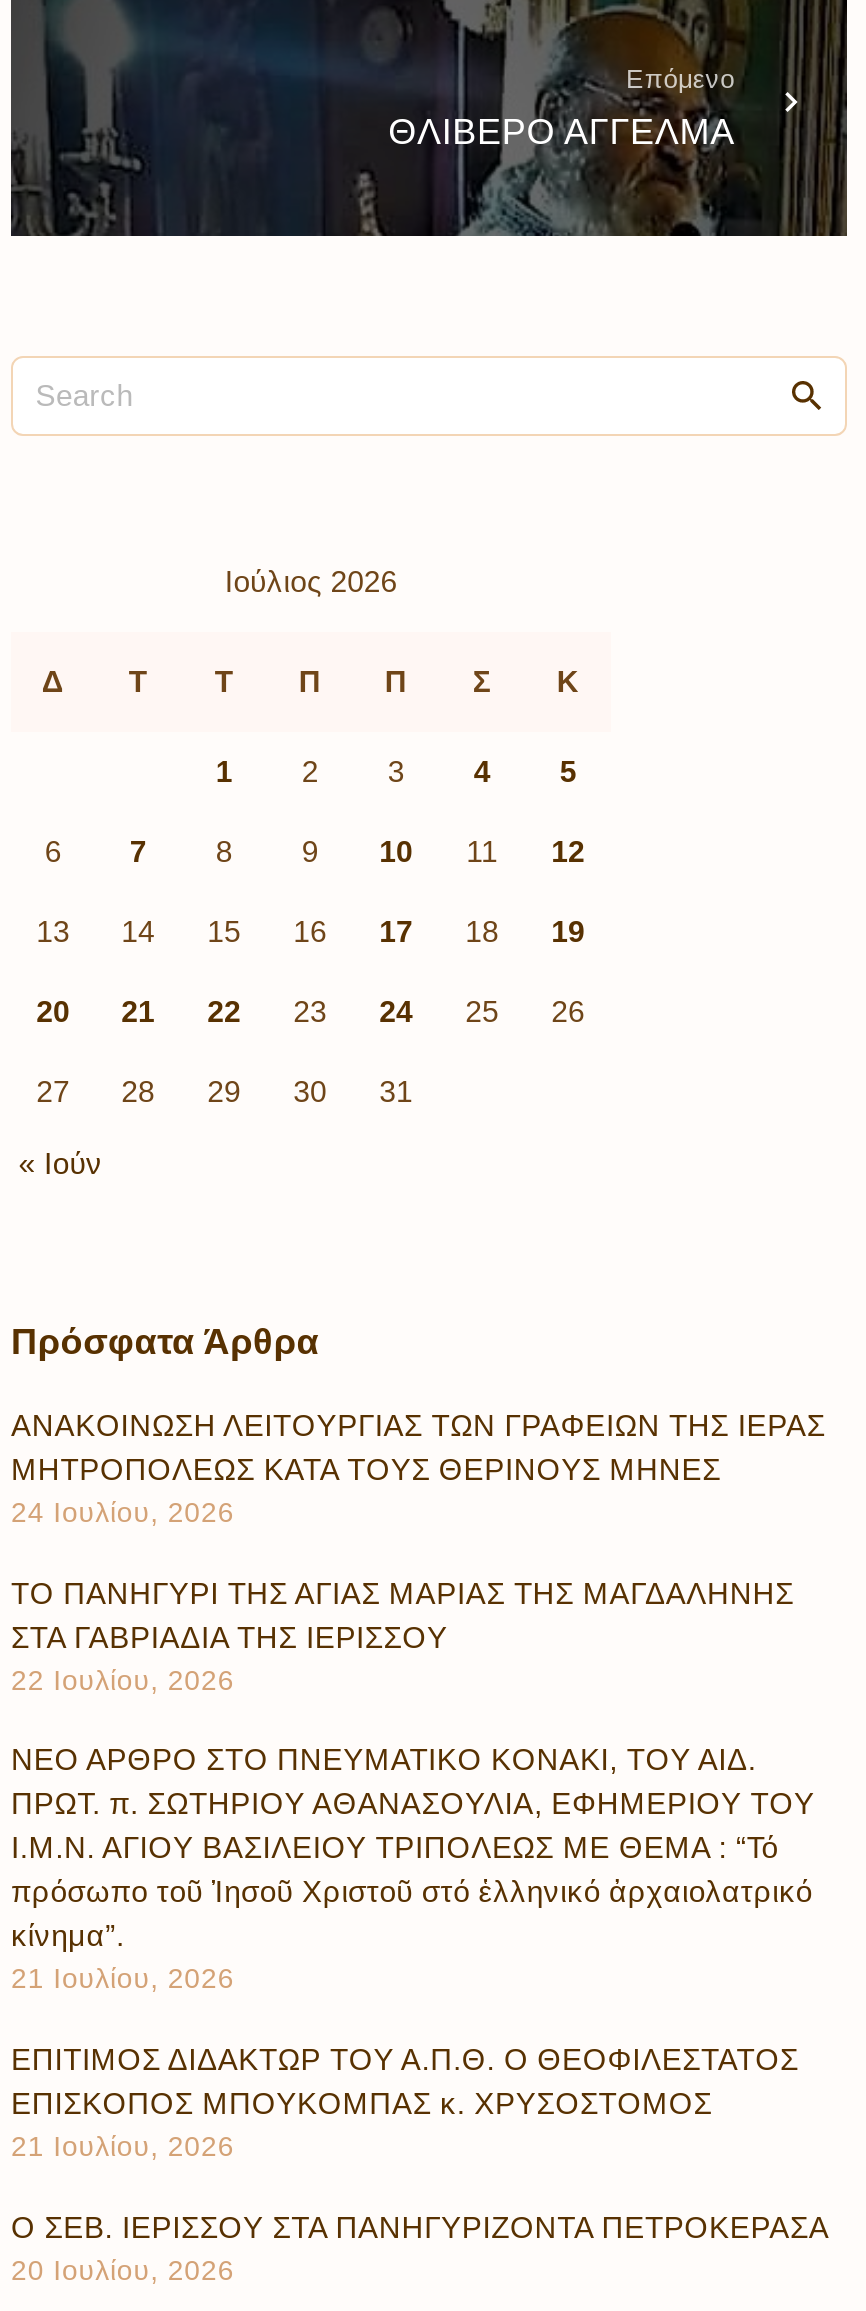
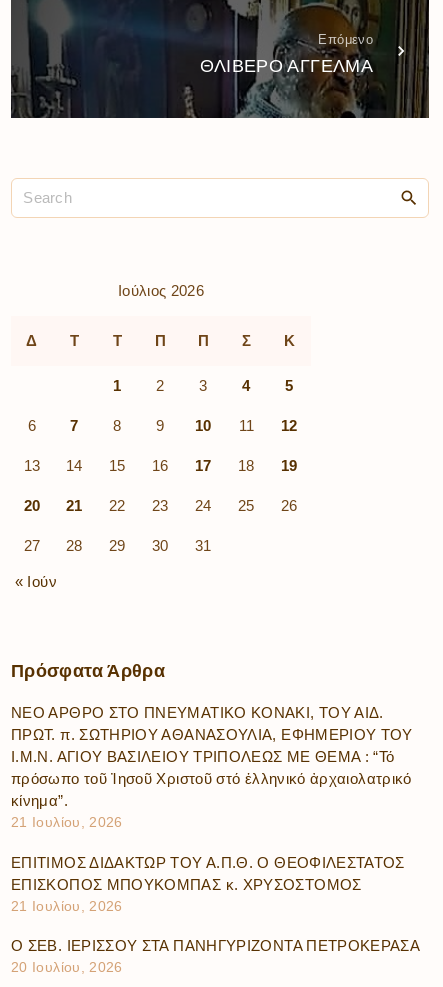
[11,1408,825,1695] ΑΝΑΚΟΙΝΩΣΗ ΛΕΙΤΟΥΡΓΙΑΣ ΤΩΝ ΓΡΑΦΕΙΩΝ ΤΗΣ ΙΕΡΑΣ | ΜΗΤΡΟΠΟΛΕΩΣ ΚΑΤΑ ΤΟΥΣ ΘΕΡΙΝΟΥΣ ΜΗΝΕΣ | 24 Ιουλίου, 2026 | ΤΟ ΠΑΝΗΓΥΡΙ ΤΗΣ ΑΓΙΑΣ ΜΑΡΙΑΣ ΤΗΣ ΜΑΓΔΑΛΗΝΗΣ | ΣΤΑ ΓΑΒΡΙΑΔΙΑ ΤΗΣ ΙΕΡΙΣΣΟΥ | 22 Ιουλίου, 2026 -> none

